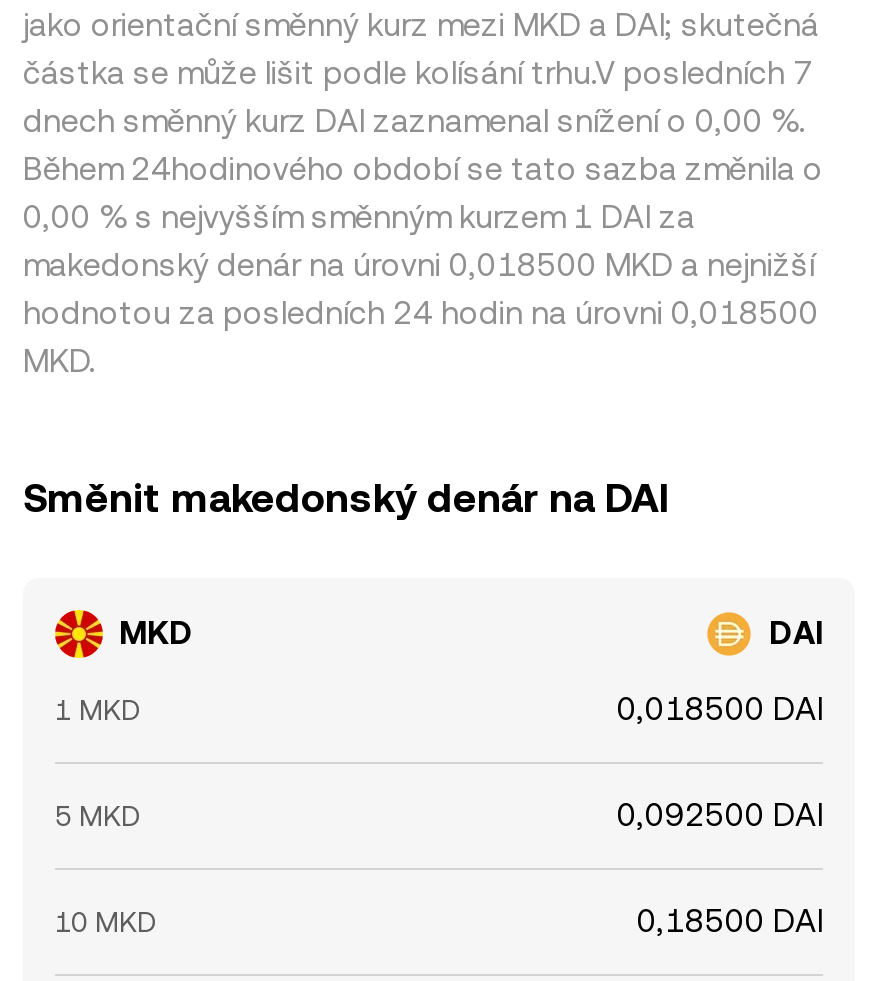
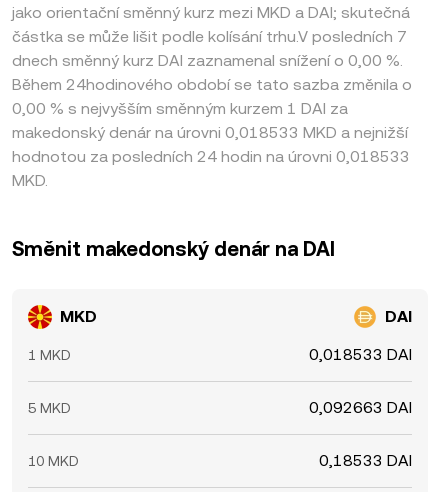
[23,246,815,284] makedonský denár na úrovni 0,018500 MKD a nejnižší -> [12,123,408,142] makedonský denár na úrovni 0,018533 MKD a nejnižší
[23,294,819,332] hodnotou za posledních 24 hodin na úrovni 0,018500 -> [12,147,410,166] hodnotou za posledních 24 hodin na úrovni 0,018533
[617,690,823,728] 0,018500 DAI -> [309,345,412,364] 0,018533 DAI
[617,796,823,834] 0,092500 DAI -> [309,398,412,417] 0,092663 DAI
[637,902,823,940] 0,18500 DAI -> [319,451,412,470] 0,18533 DAI

